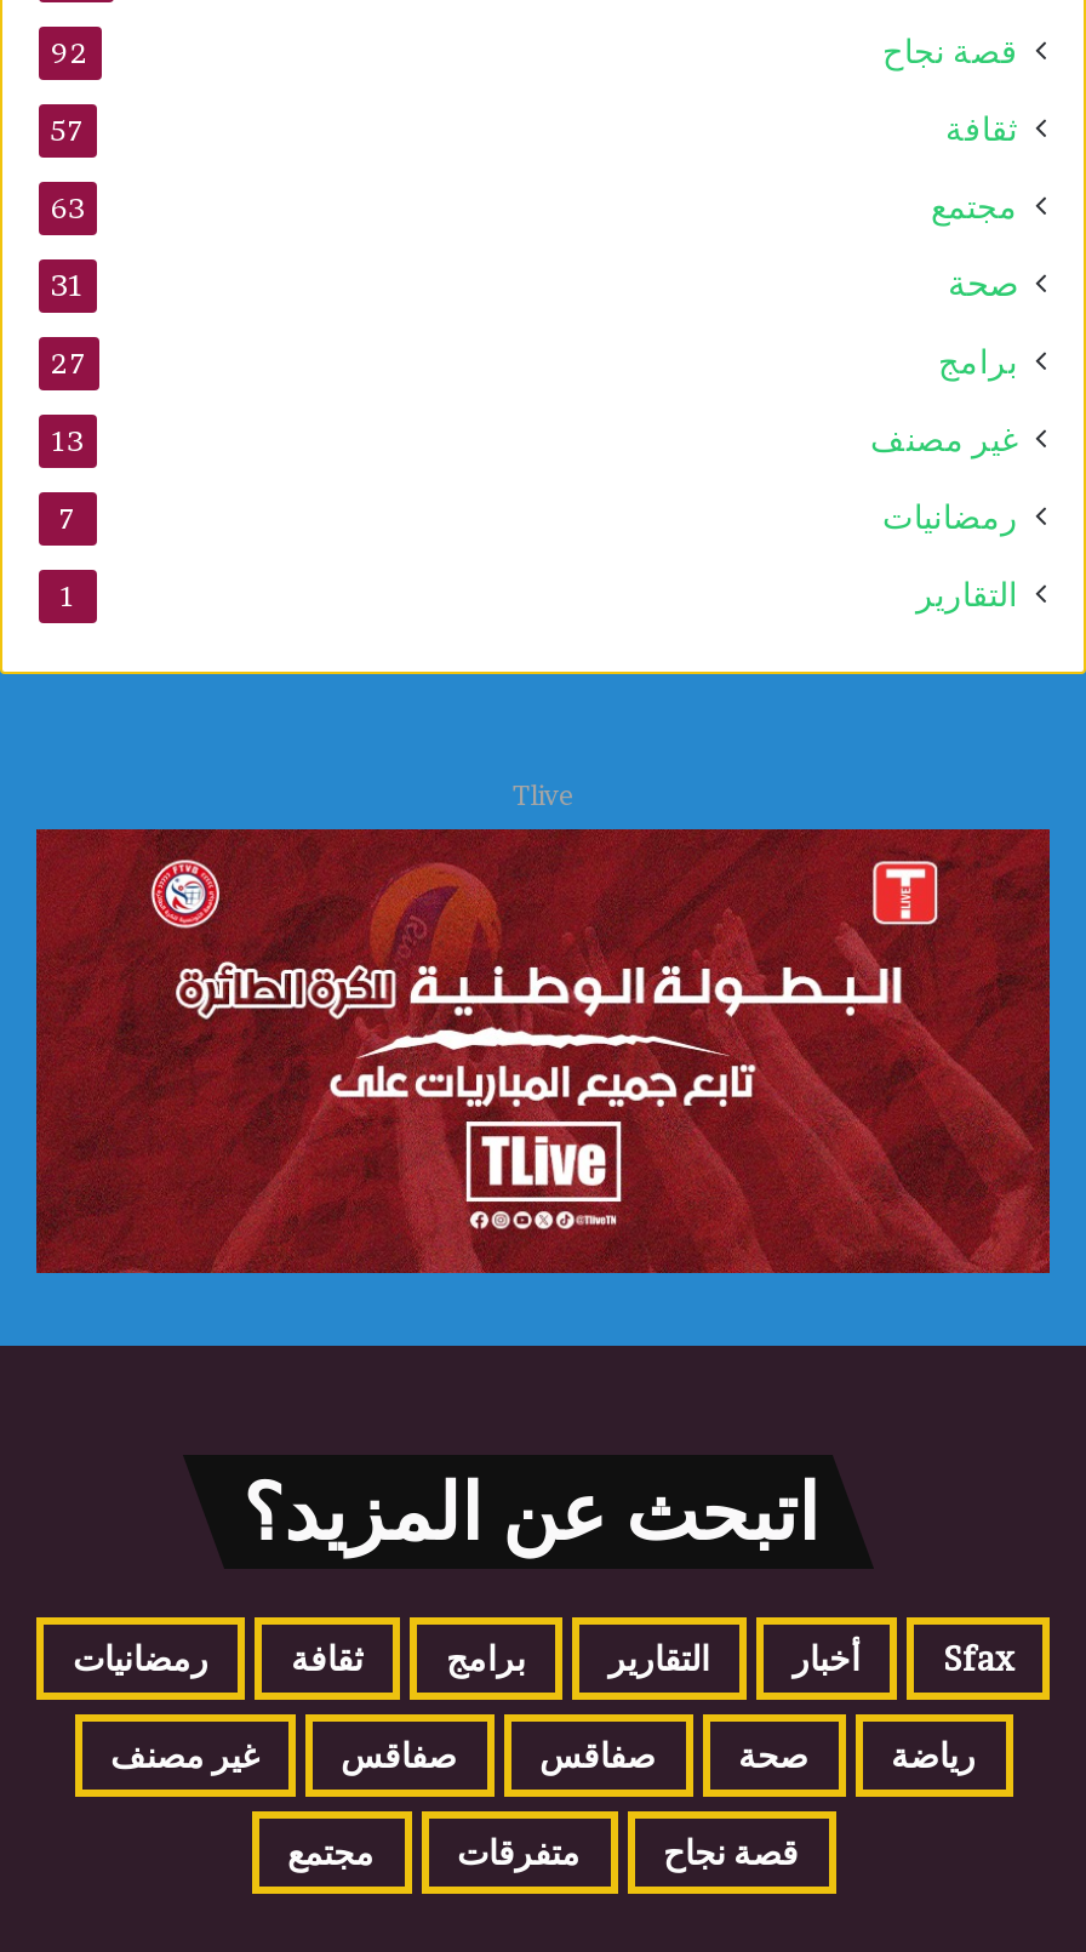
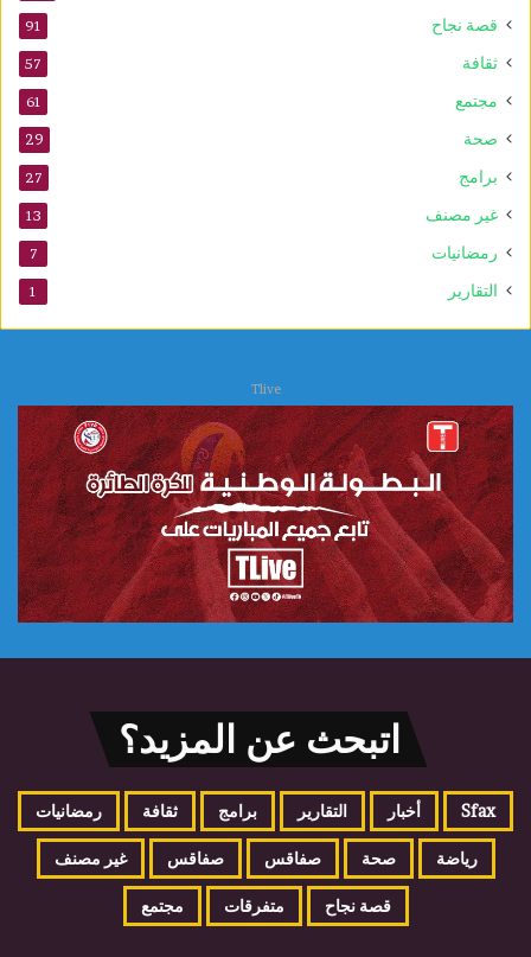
[51,36,90,70] 92 -> [25,17,41,34] 91
[51,191,85,225] 63 -> [25,93,41,110] 61
[51,266,85,302] 31 -> [25,130,44,148] 29

